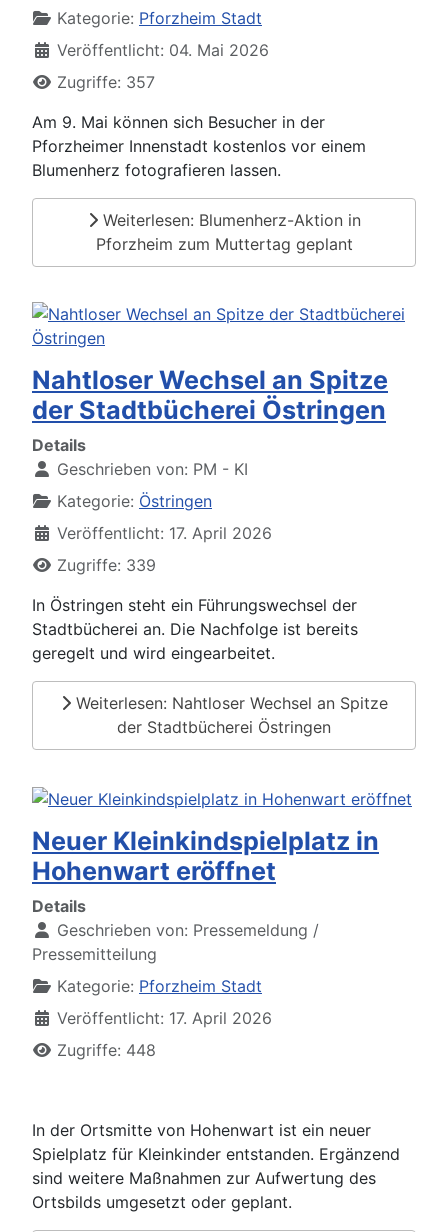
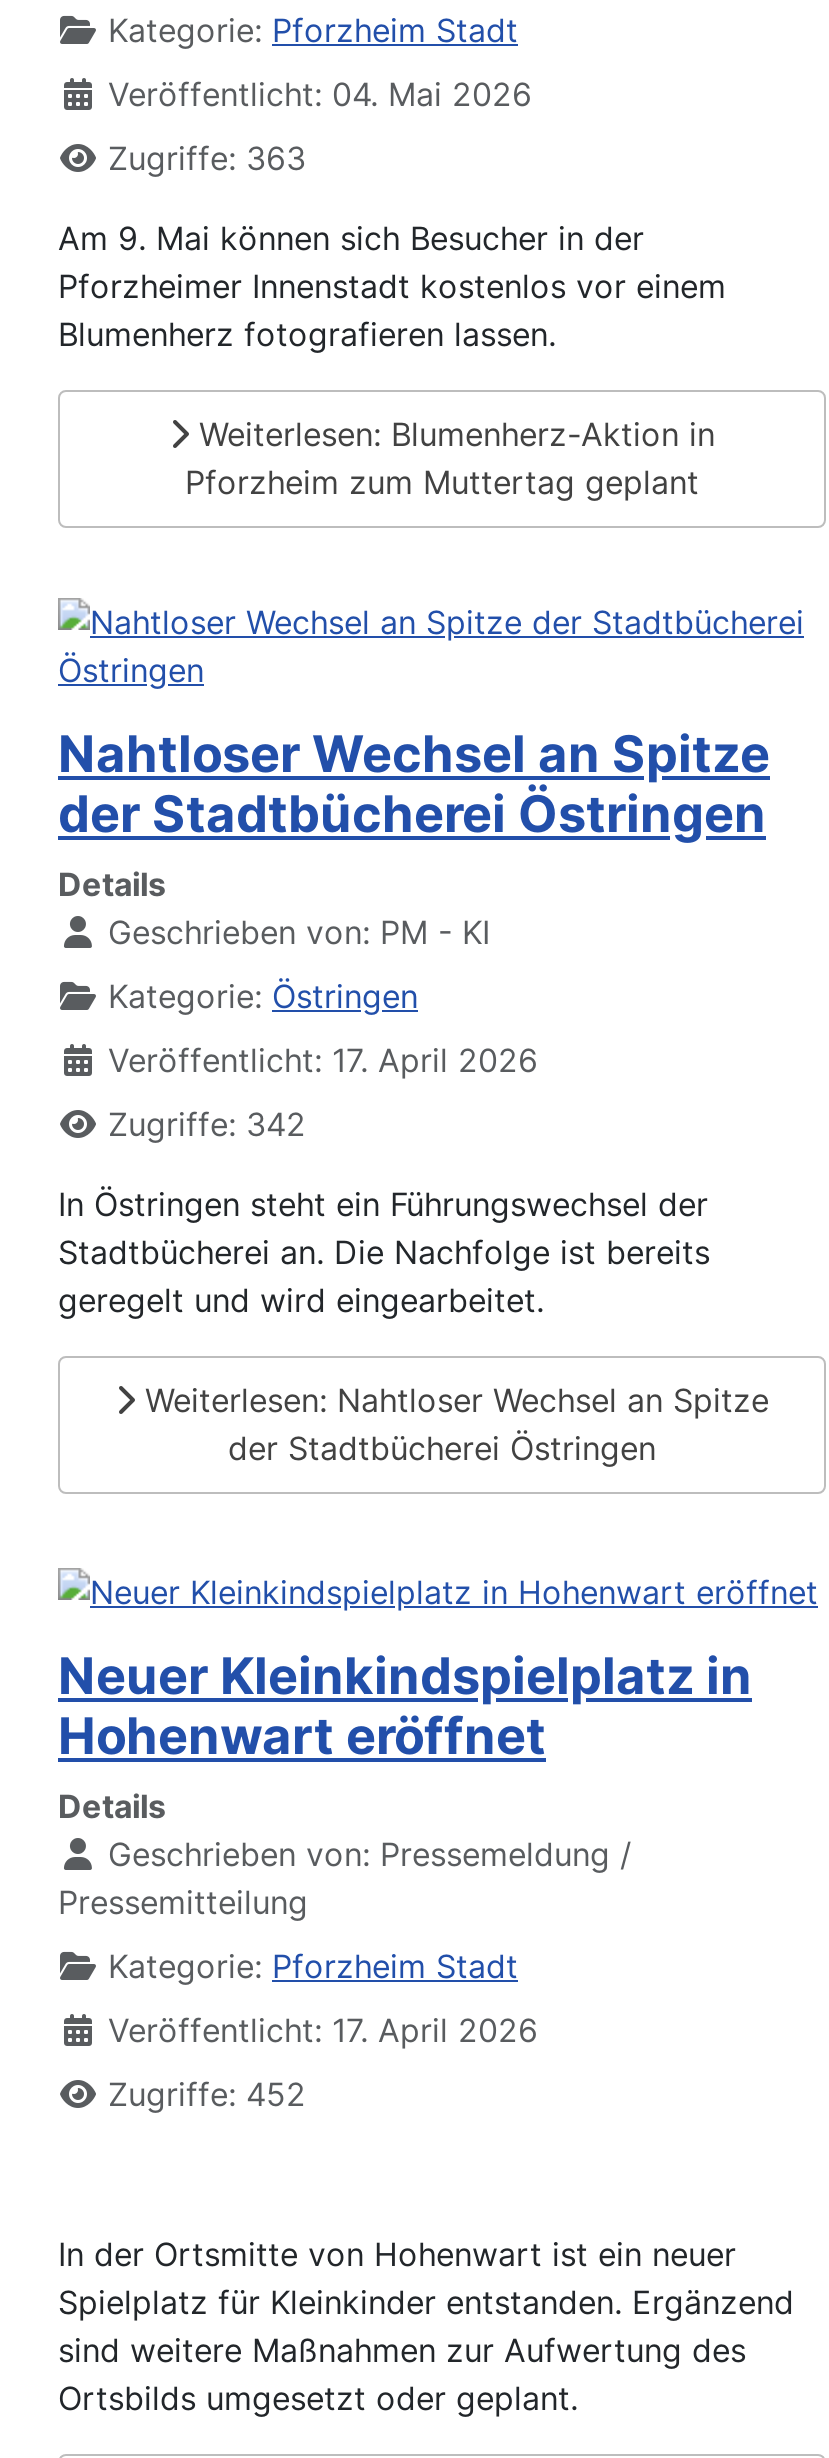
[57,72,155,92] Zugriffe: 357 -> [108,137,306,177] Zugriffe: 363
[57,555,156,575] Zugriffe: 339 -> [108,1104,306,1144] Zugriffe: 342
[57,1040,156,1060] Zugriffe: 448 -> [108,2073,306,2113] Zugriffe: 452

